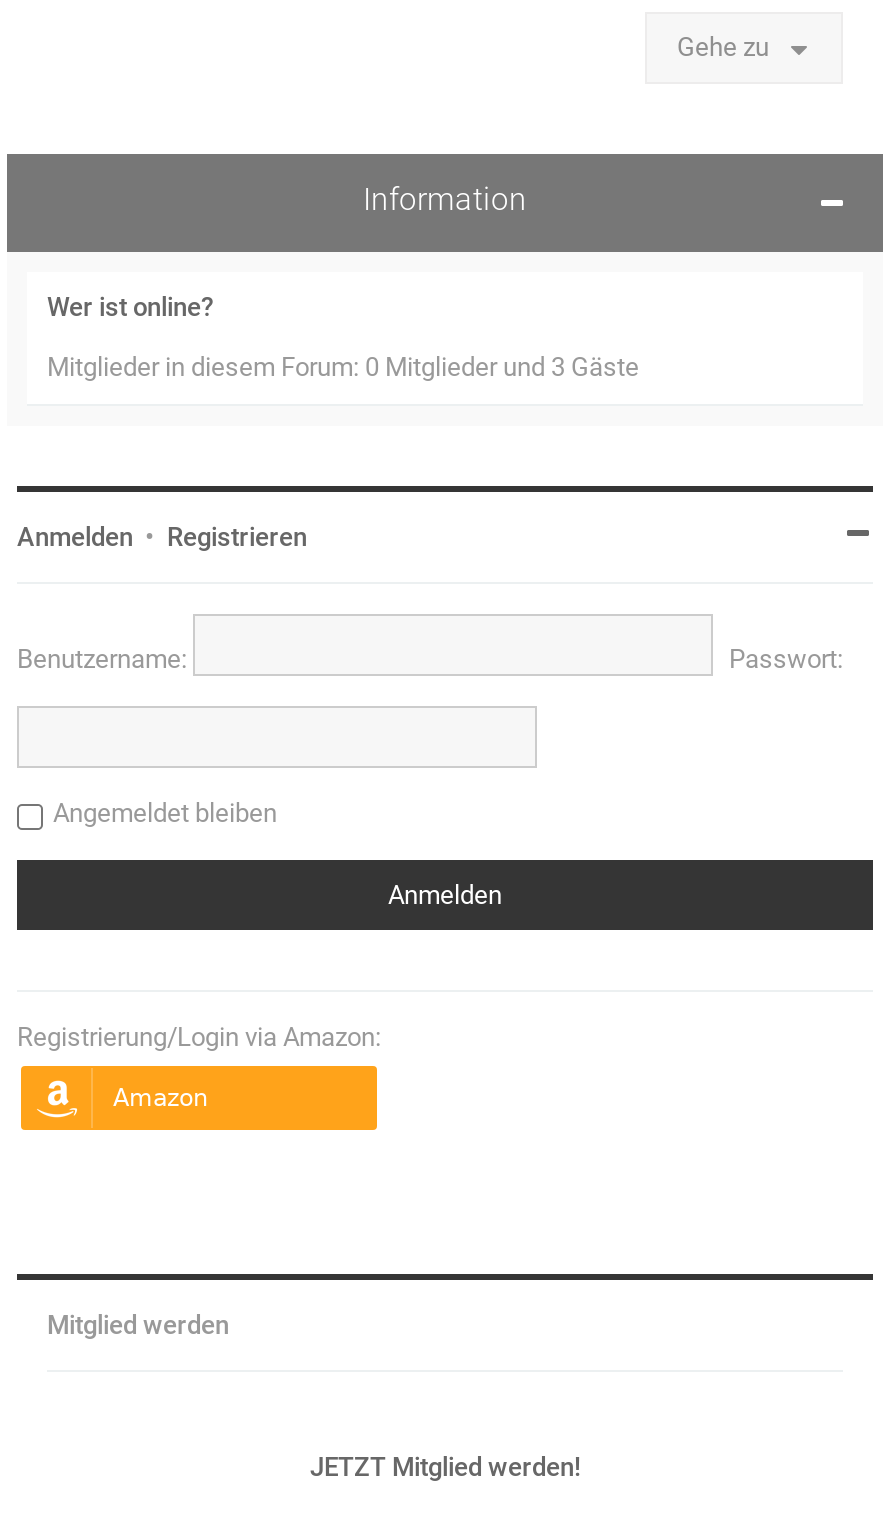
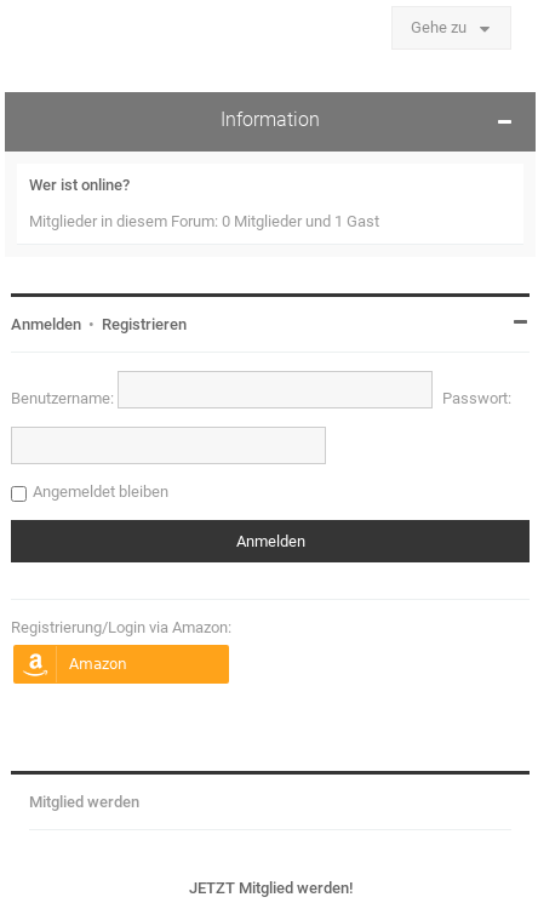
[47,353,639,383] Mitglieder in diesem Forum: 0 Mitglieder und 3 Gäste -> [29,213,379,231] Mitglieder in diesem Forum: 0 Mitglieder und 1 Gast

